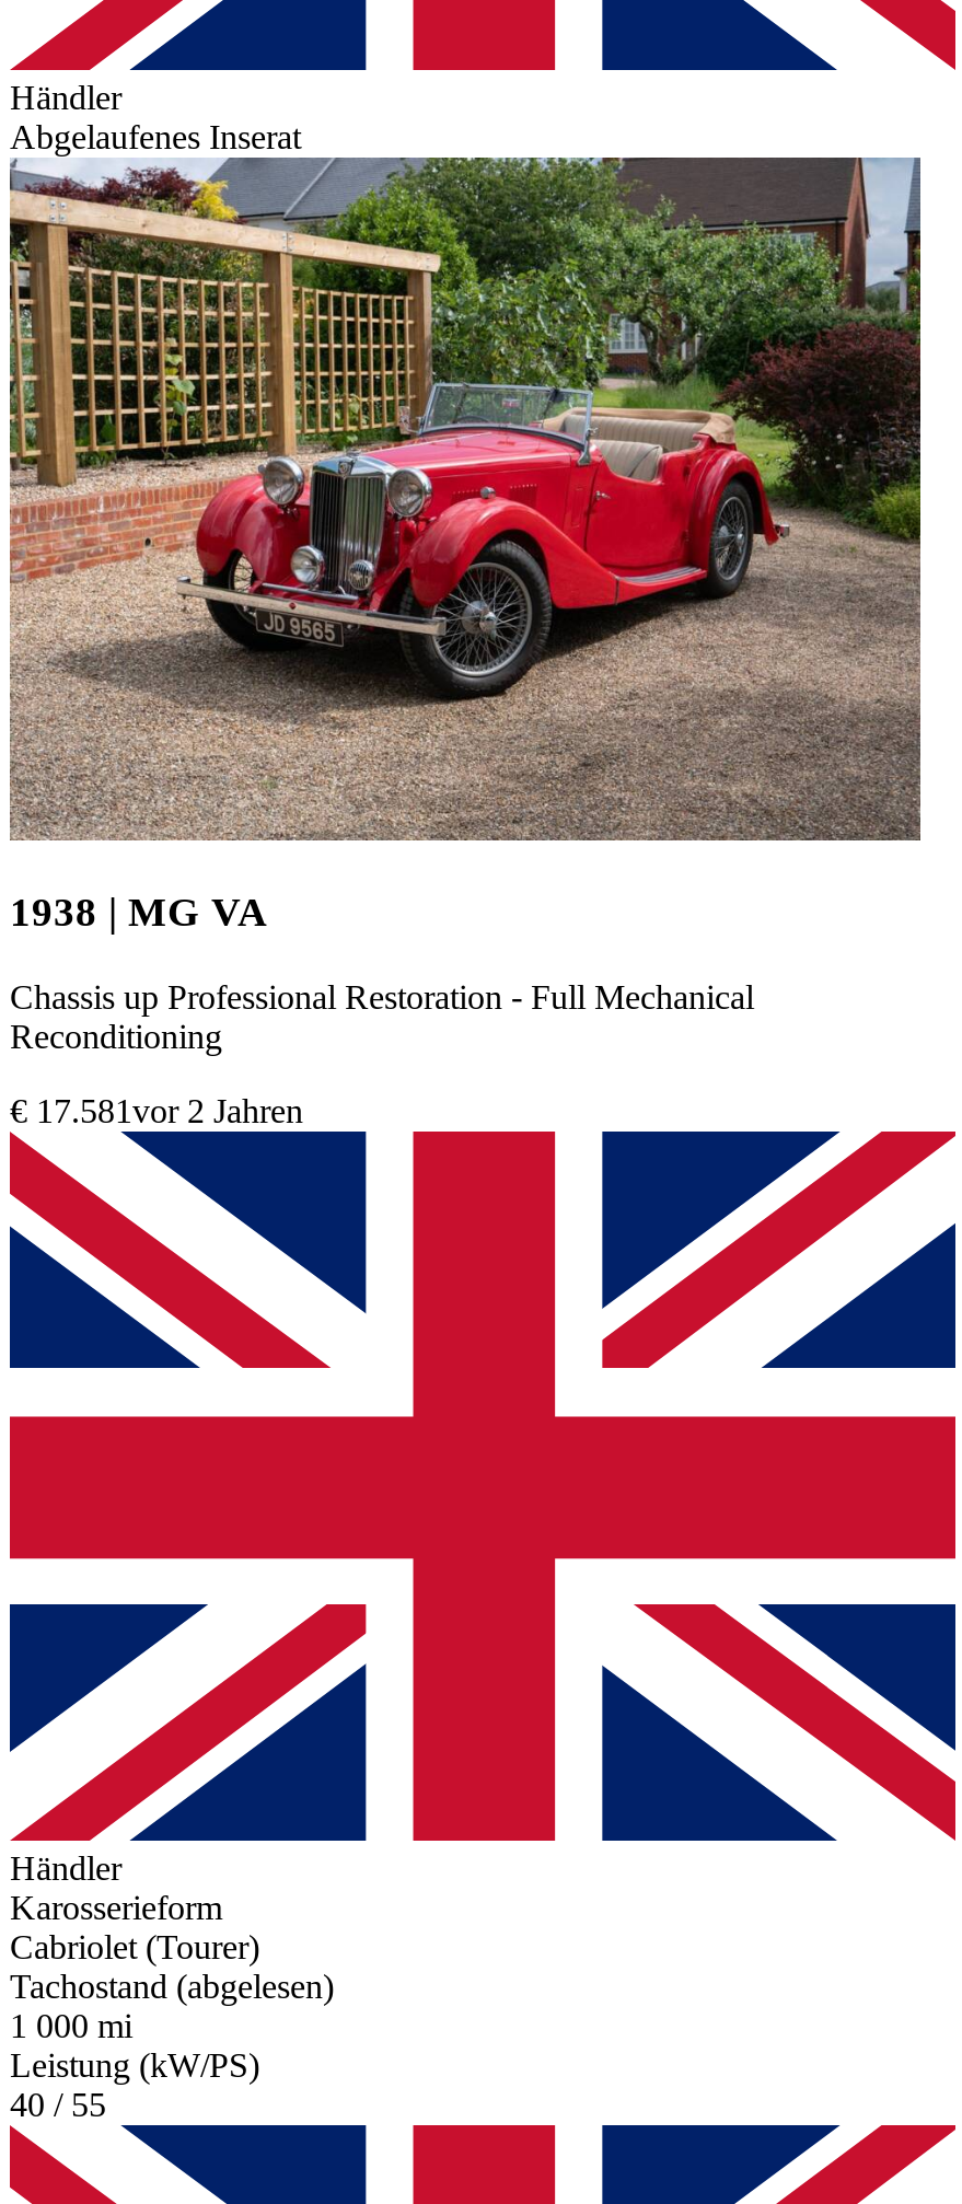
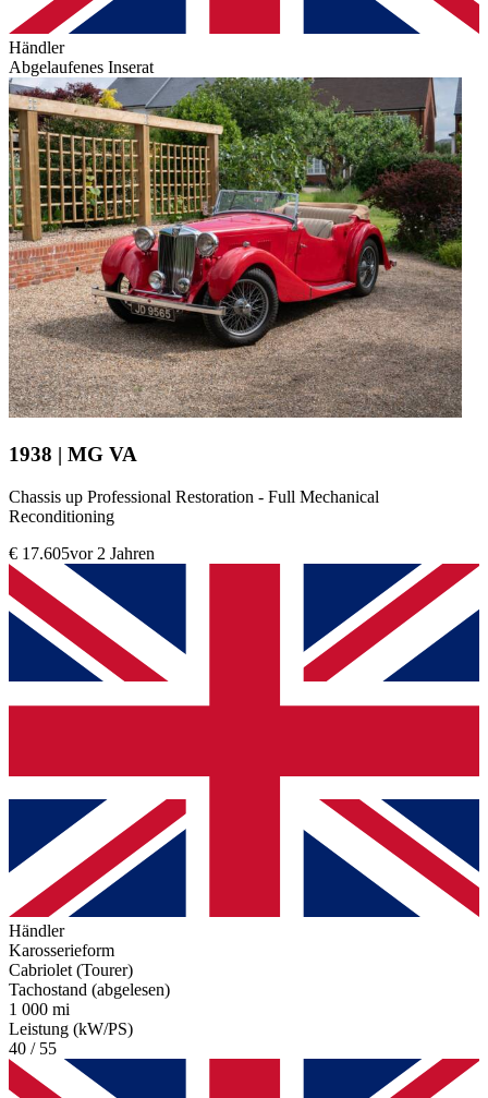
[10,1092,303,1129] € 17.581 vor 2 Jahren -> [9,544,155,562] € 17.605 vor 2 Jahren

